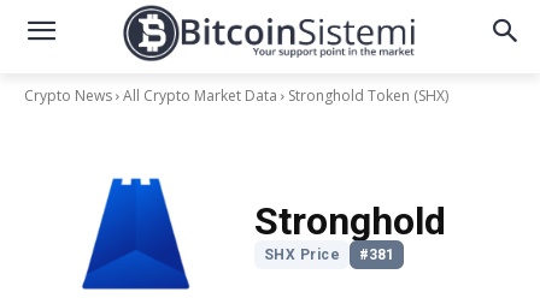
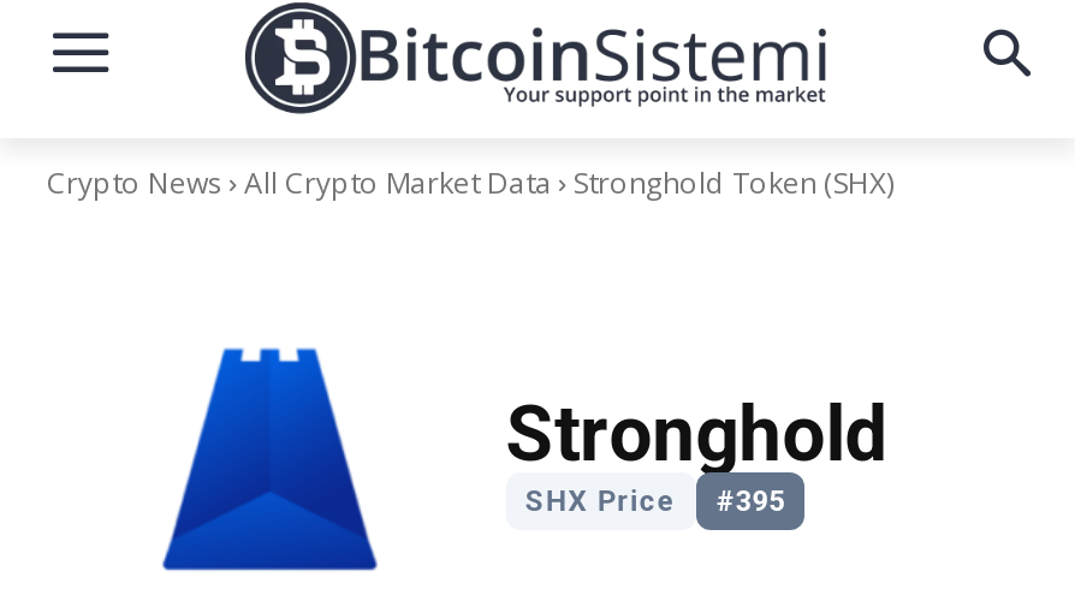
[264,246,395,263] SHX Price #381 -> [525,484,786,518] SHX Price #395

